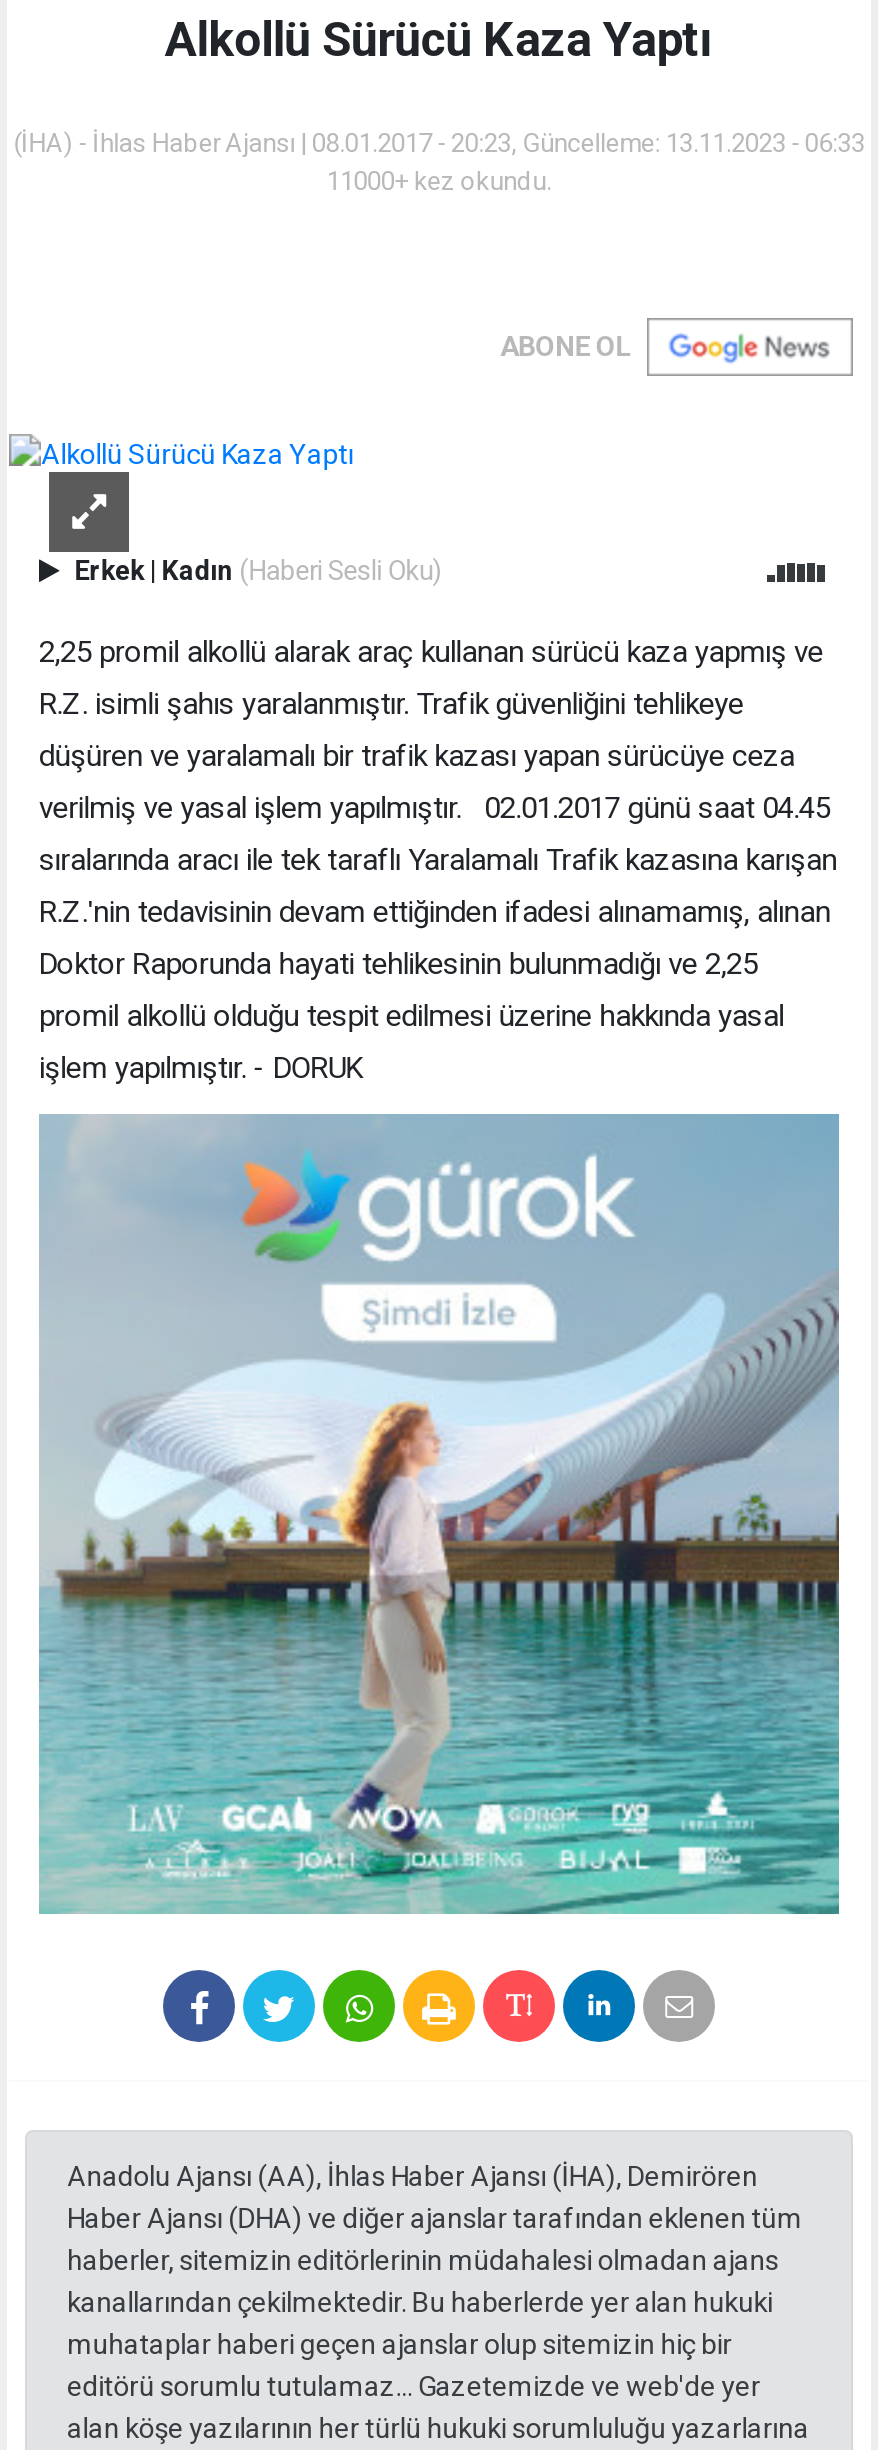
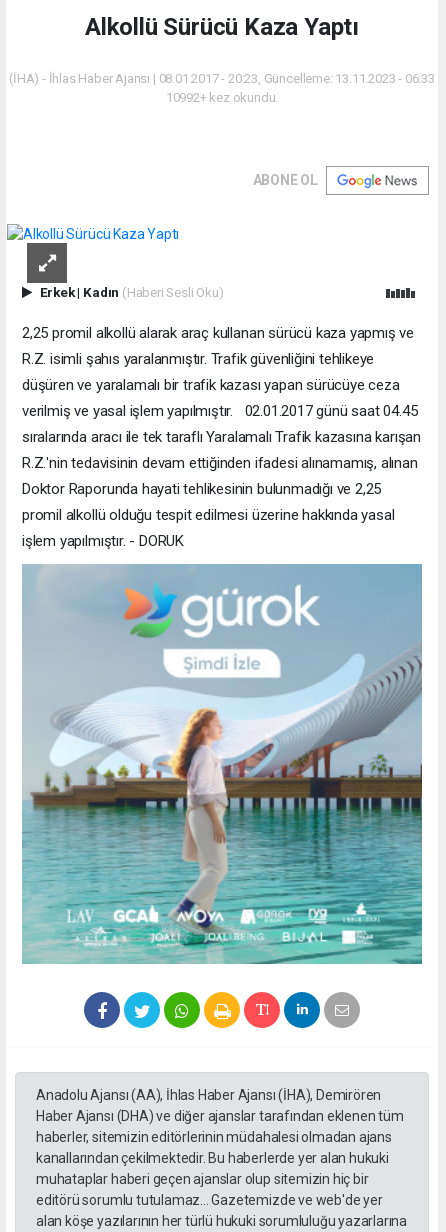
[326,166,552,196] 11000+ kez okundu. -> [166,90,278,105] 10992+ kez okundu.

